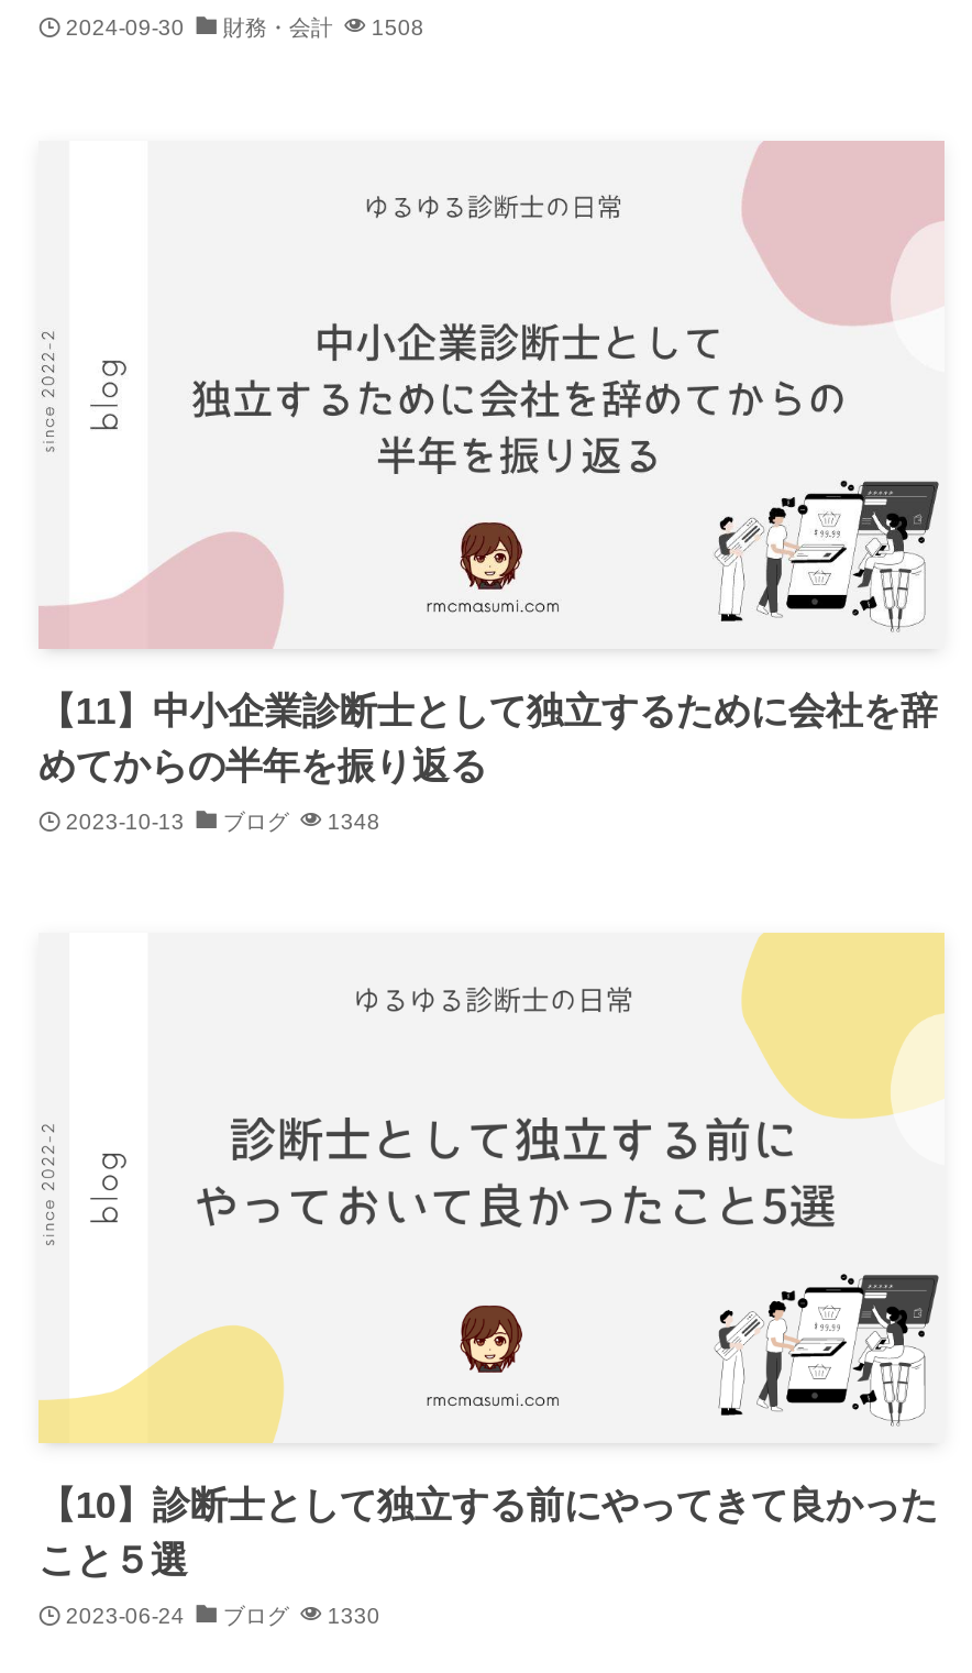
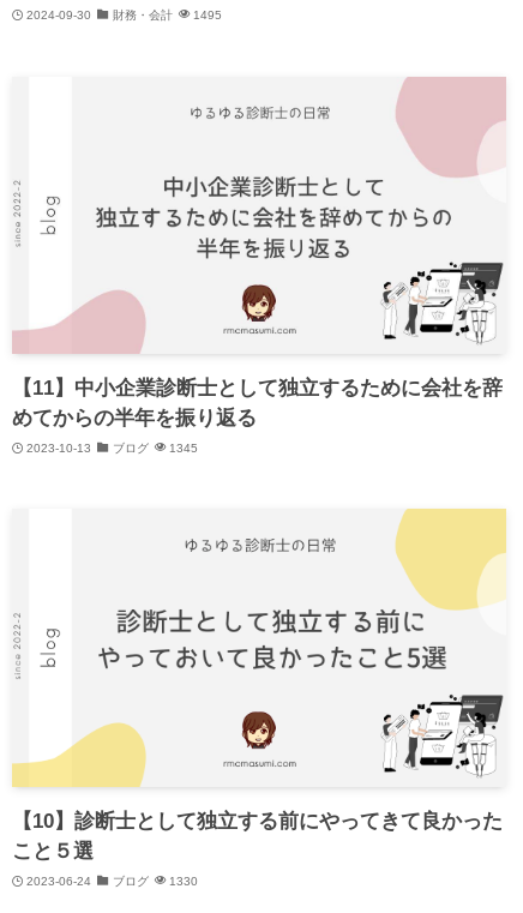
[66,16,424,40] 2024-09-30 財務・会計 1508 -> [27,9,222,22] 2024-09-30 財務・会計 1495
[66,810,380,834] 2023-10-13 ブログ 1348 -> [27,442,198,455] 2023-10-13 ブログ 1345

